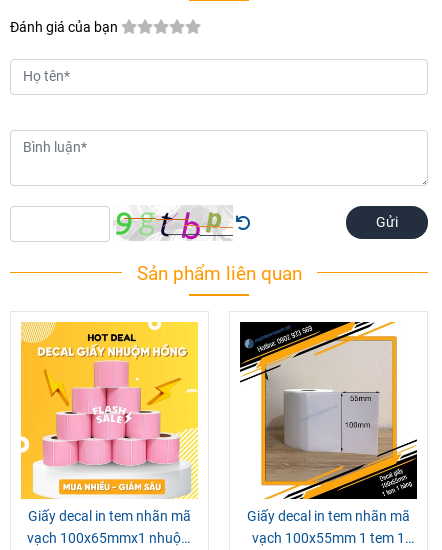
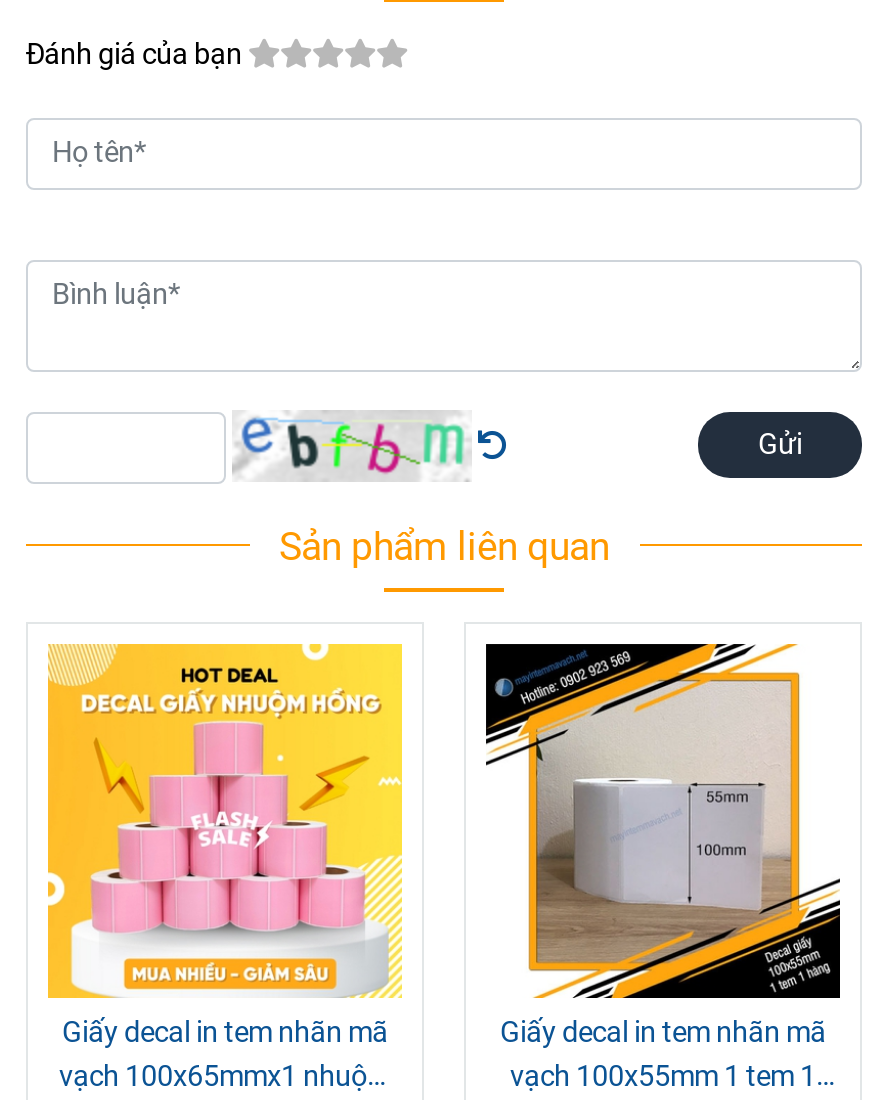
[115,207,233,240] [image] -> [232,412,466,480] [image]

